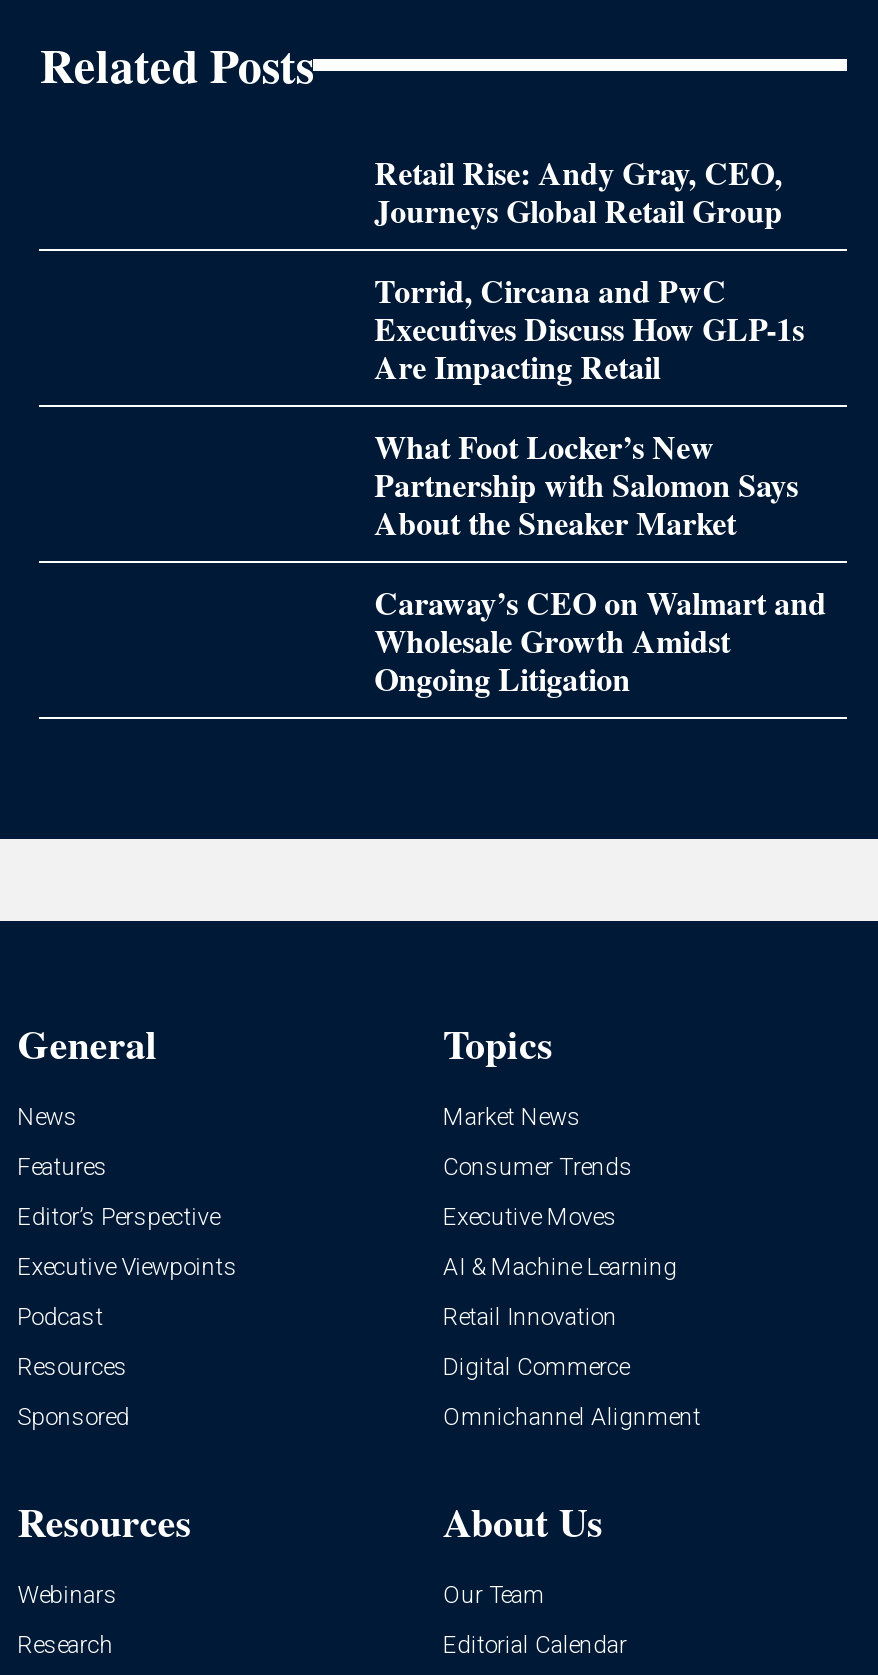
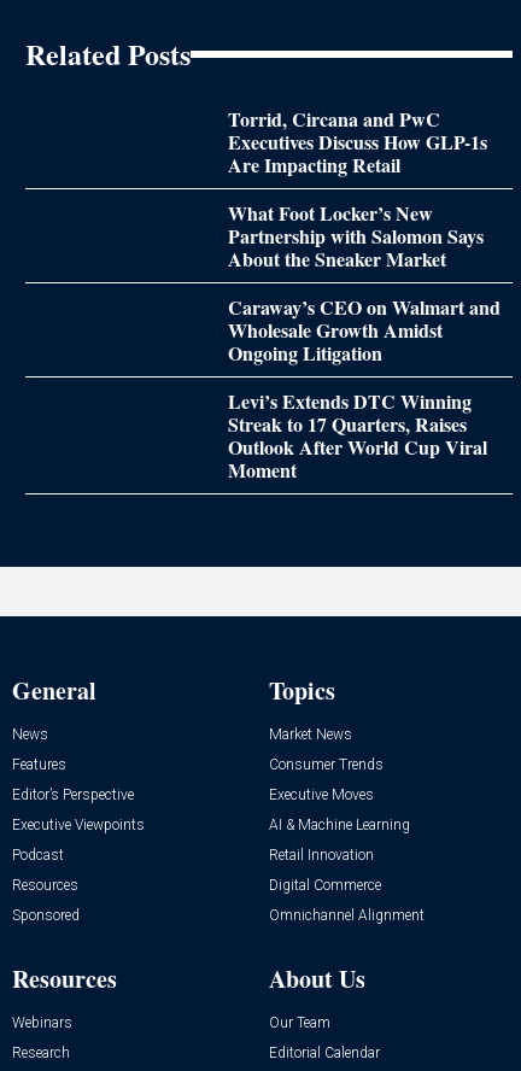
[374,149,782,233] Retail Rise: Andy Gray, CEO, | Journeys Global Retail Group -> none
moved [374,267,826,701] -> [228,105,500,367]: Torrid, Circana and PwC | Executives Discuss How GLP-1s | Are Impacting Retail | ... | Wholesale Growth Amidst | Ongoing Litigation
none -> [228,387,487,484] Levi’s Extends DTC Winning | Streak to 17 Quarters, Raises | Outlook After World Cup Viral | Moment

